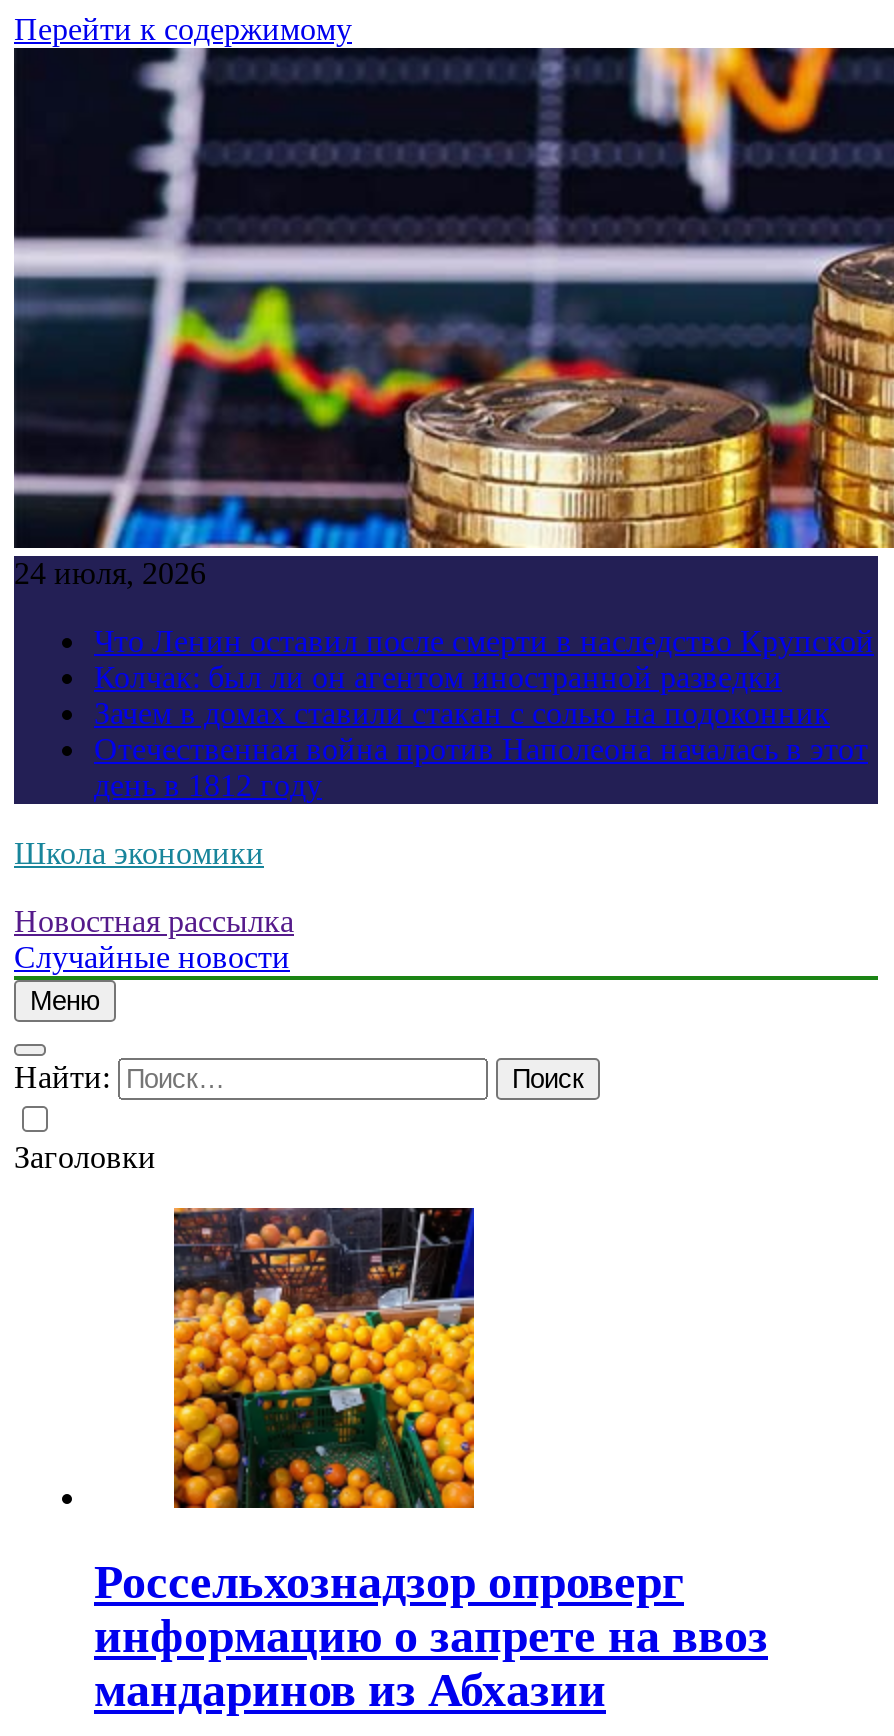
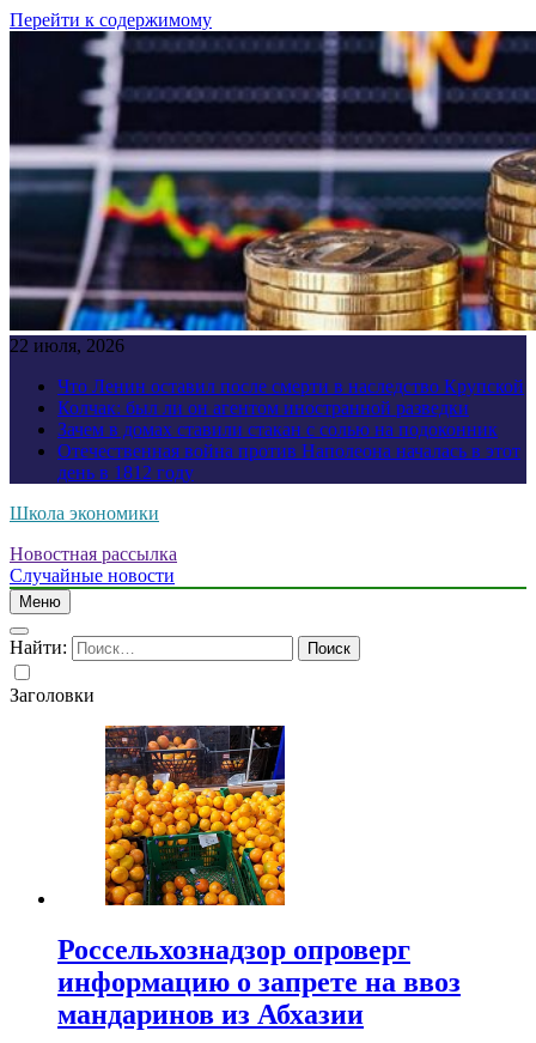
[14,556,206,590] 24 июля, 2026 -> [10,335,124,356] 22 июля, 2026

